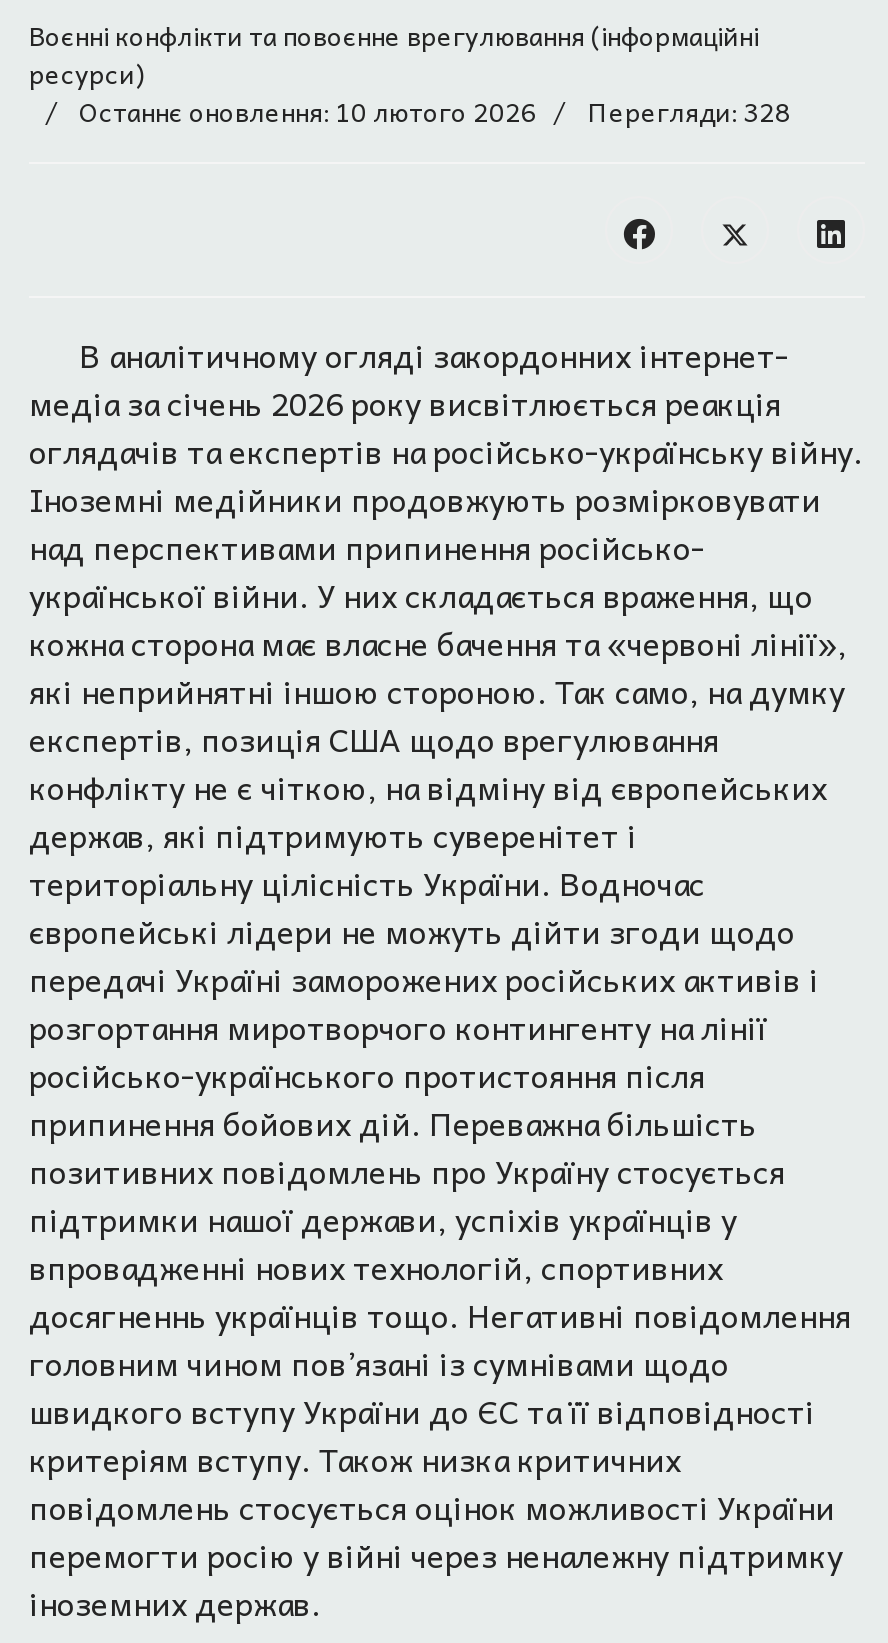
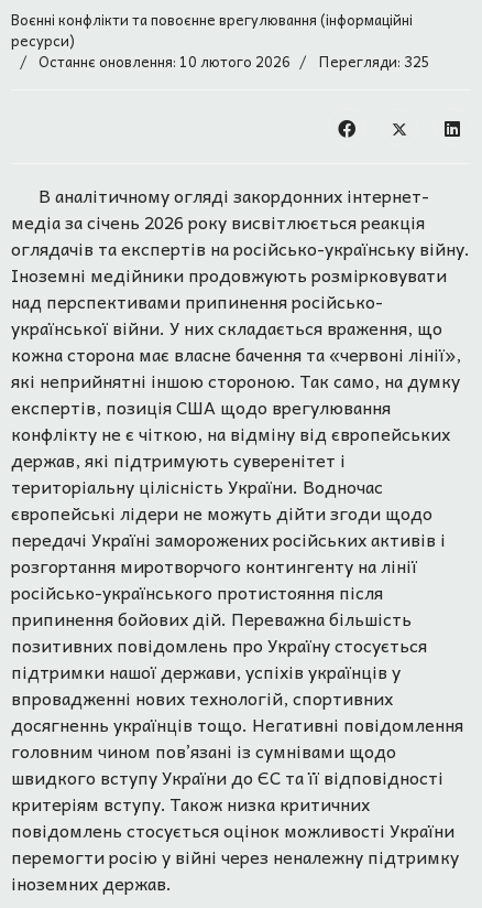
[79,90,791,132] Останнє оновлення: 10 лютого 2026 Перегляди: 328 -> [39,50,430,73] Останнє оновлення: 10 лютого 2026 Перегляди: 325

